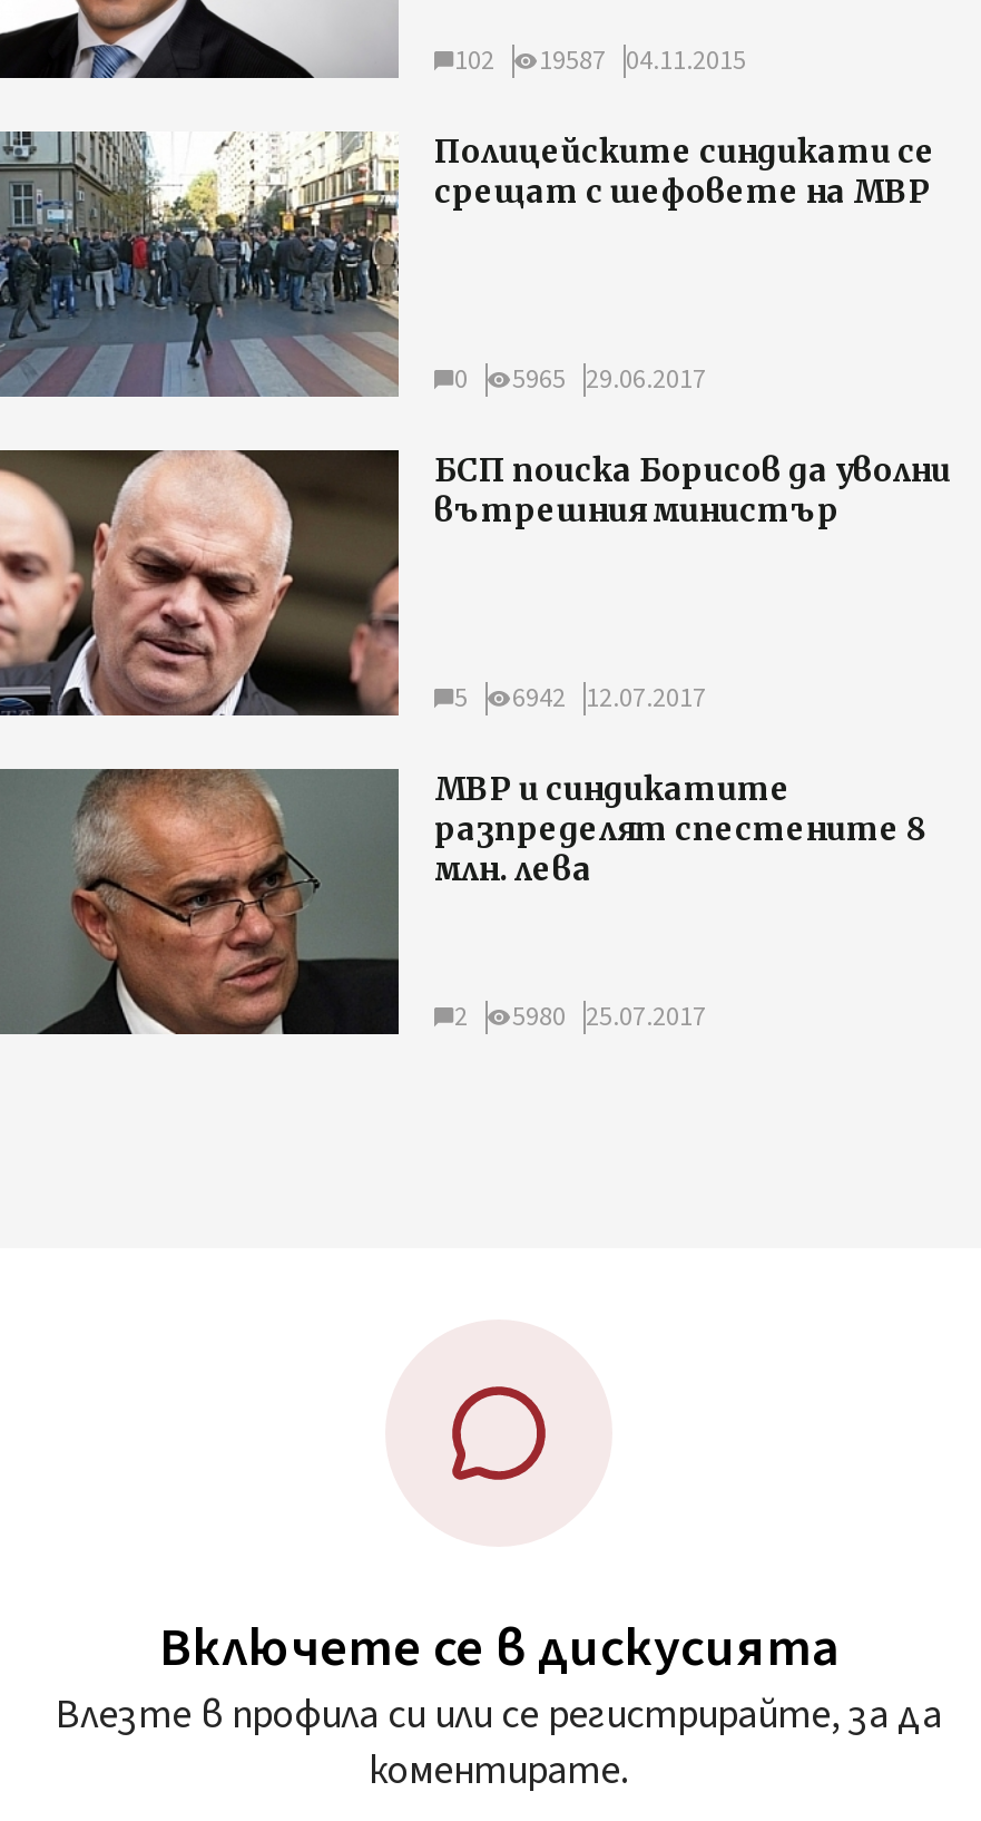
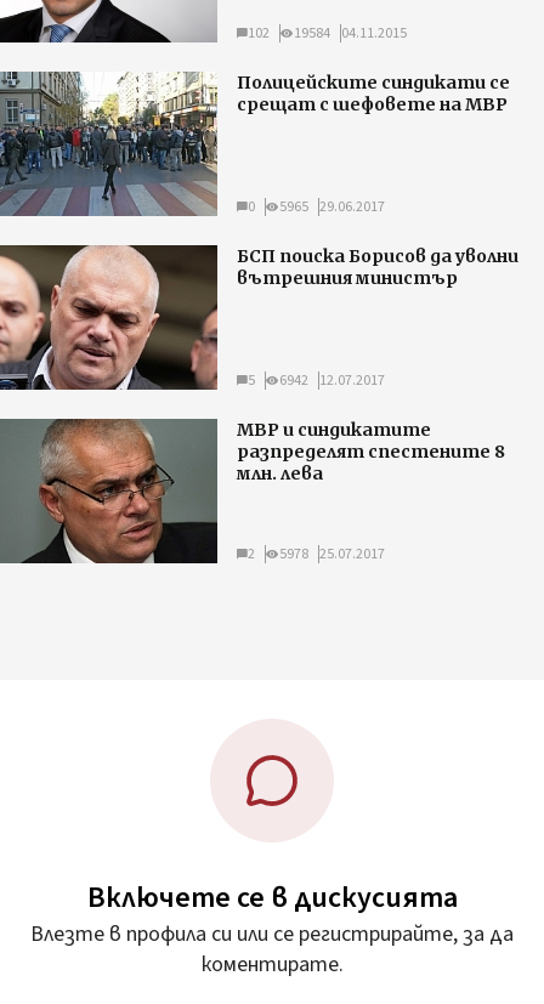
[454,43,746,81] 102 19587 04.11.2015 -> [248,23,407,44] 102 19584 04.11.2015
[454,999,706,1037] 2 5980 25.07.2017 -> [248,544,385,565] 2 5978 25.07.2017

